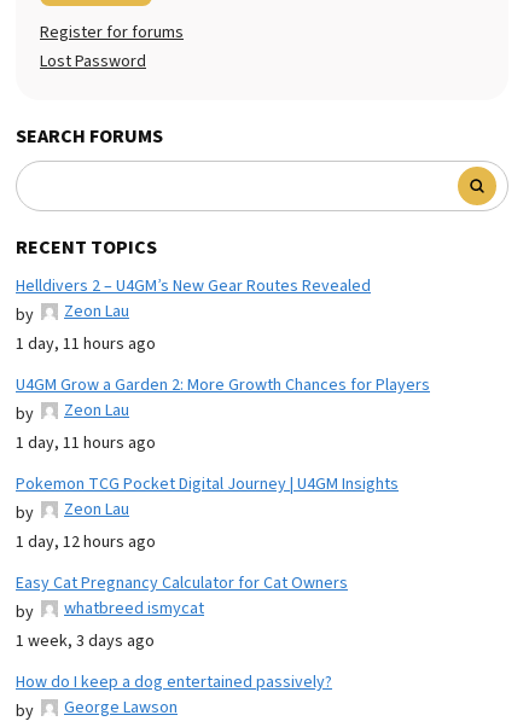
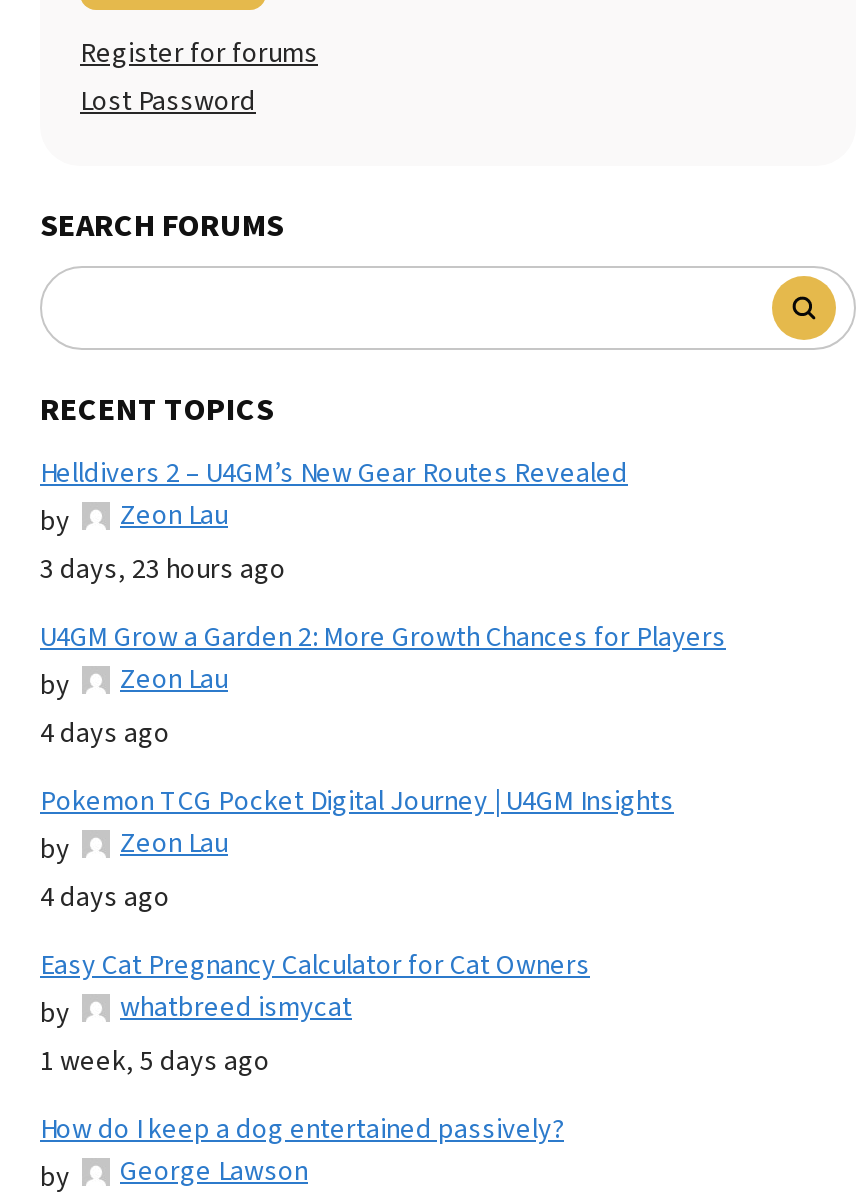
[16,332,156,356] 1 day, 11 hours ago -> [40,549,286,589] 3 days, 23 hours ago
[16,431,156,455] 1 day, 11 hours ago -> [40,713,170,753] 4 days ago
[16,530,156,554] 1 day, 12 hours ago -> [40,877,170,917] 4 days ago
[16,629,155,653] 1 week, 3 days ago -> [40,1041,270,1081] 1 week, 5 days ago

